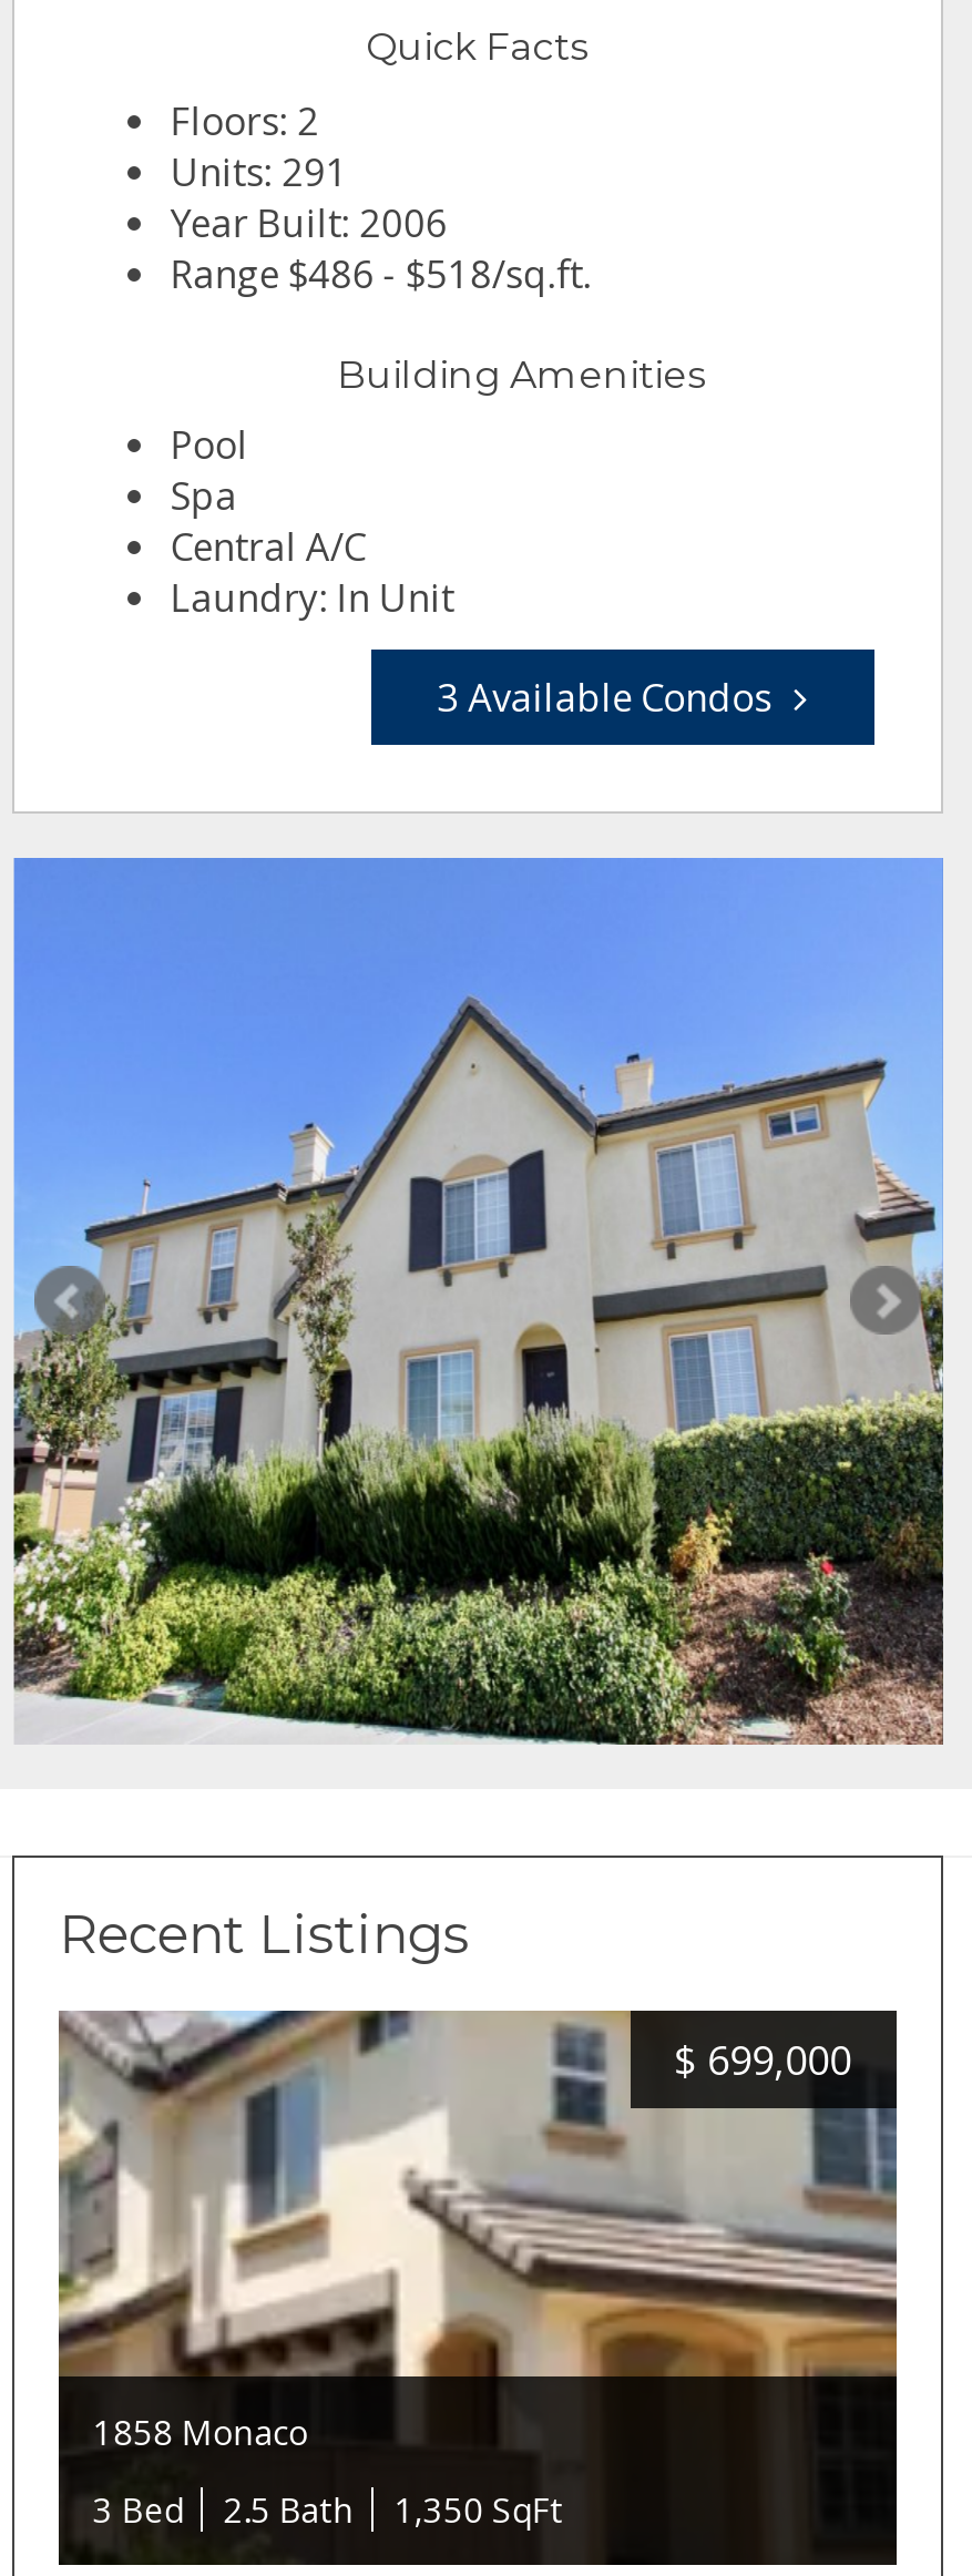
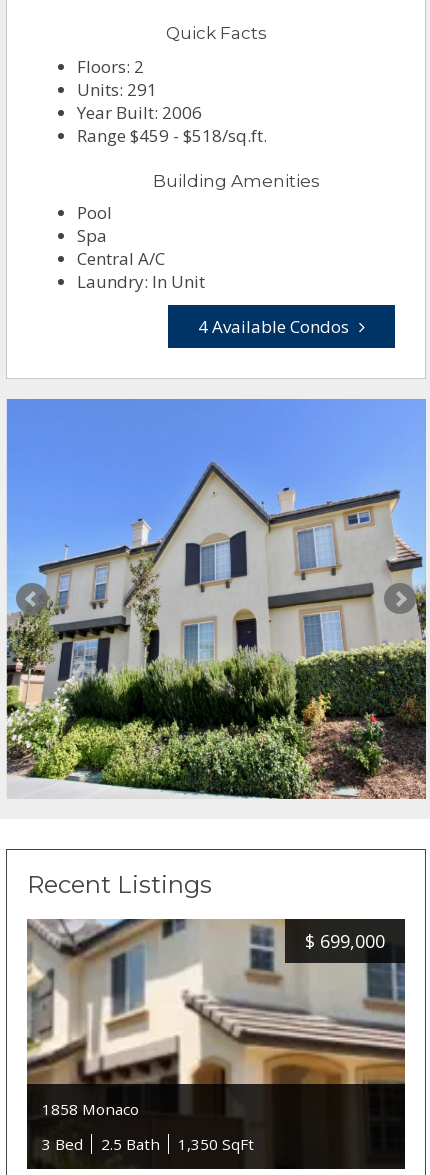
[170,249,592,300] Range $486 - $518/sq.ft. -> [77,124,267,147] Range $459 - $518/sq.ft.
[437,672,772,723] 3 Available Condos -> [198,315,349,338] 4 Available Condos

